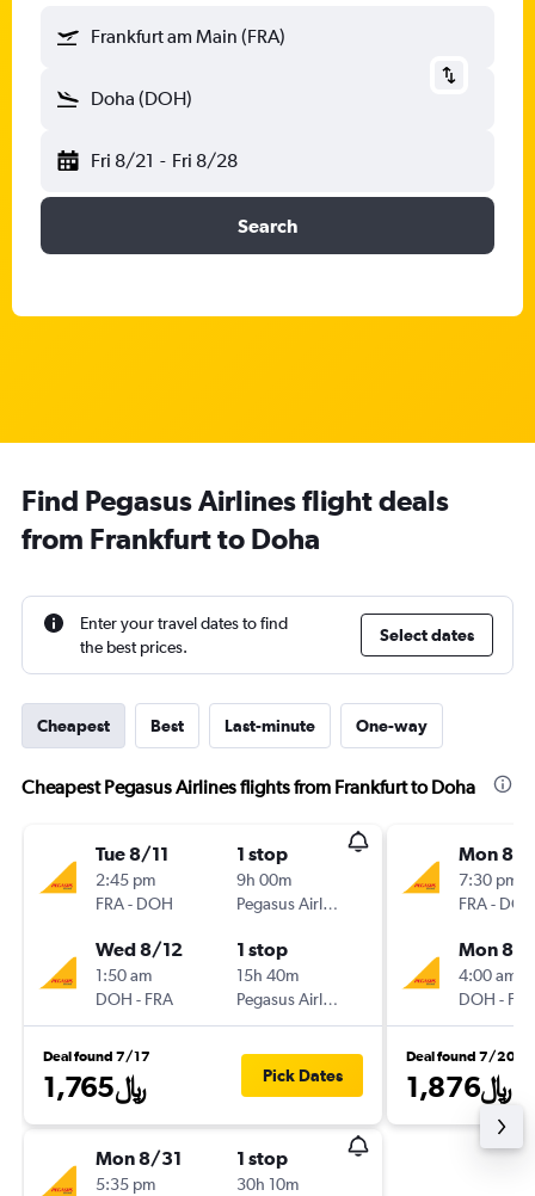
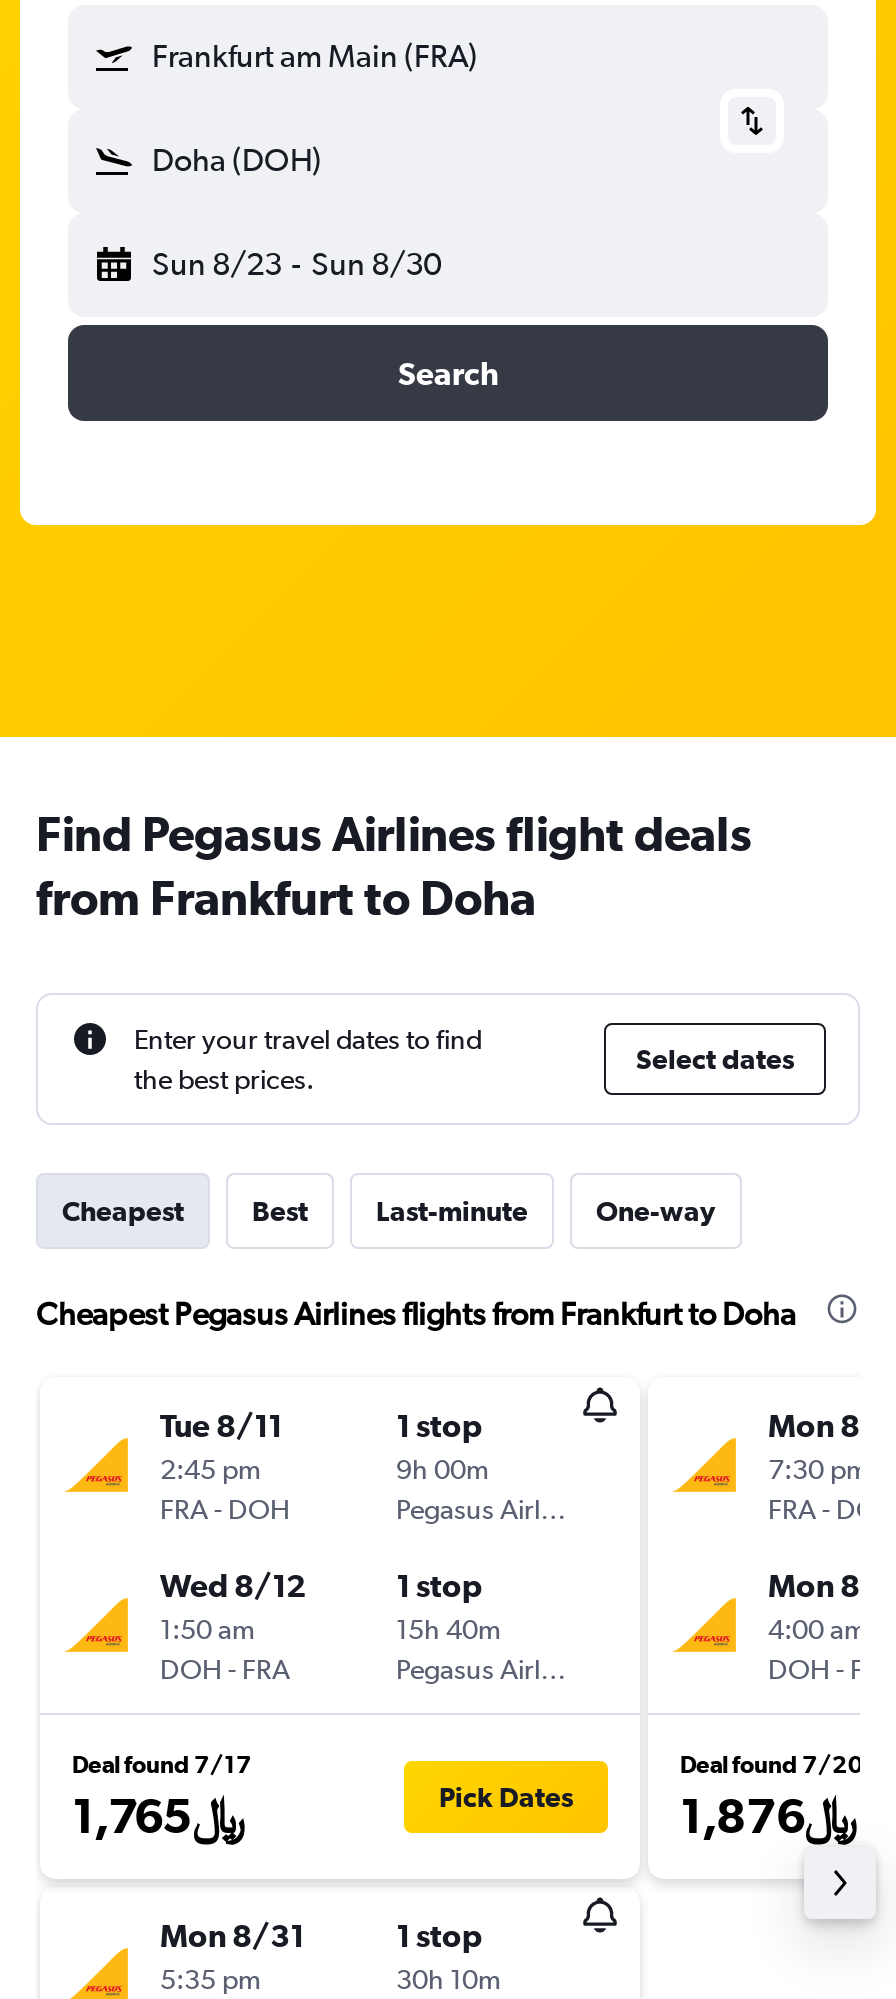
[91,149,237,172] Fri 8/21 - Fri 8/28 -> [152,245,441,283] Sun 8/23 - Sun 8/30

